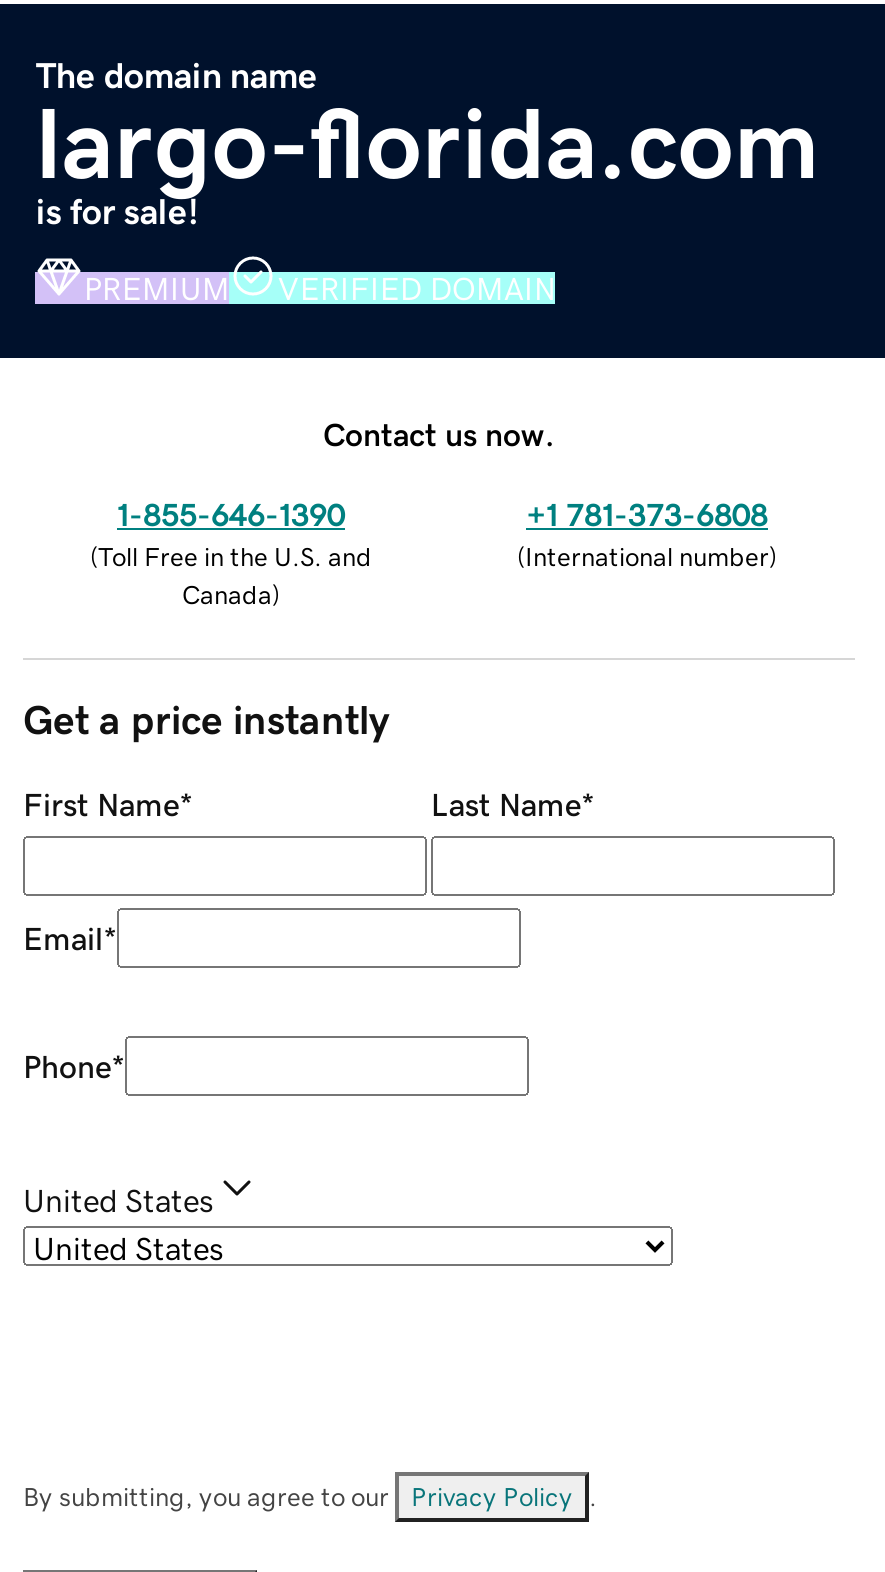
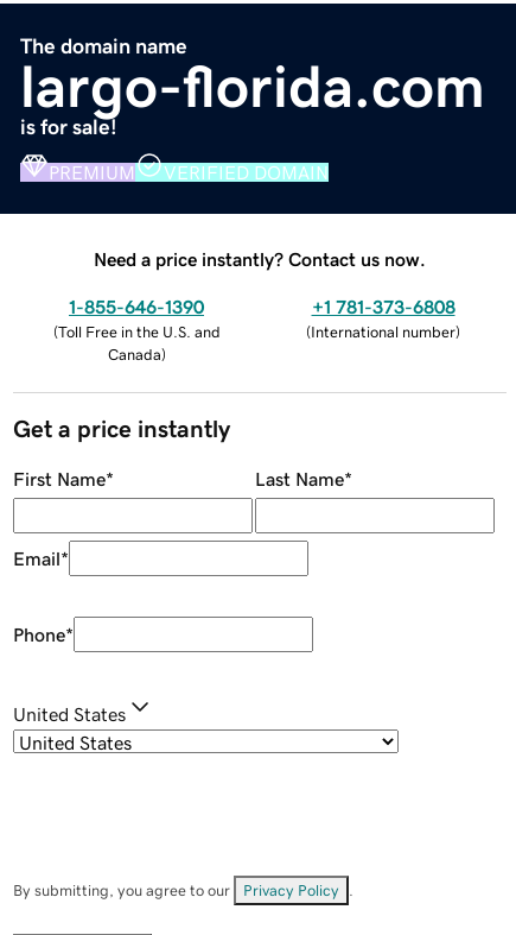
[323,417,555,449] Contact us now. -> [94,249,426,268] Need a price instantly? Contact us now.

